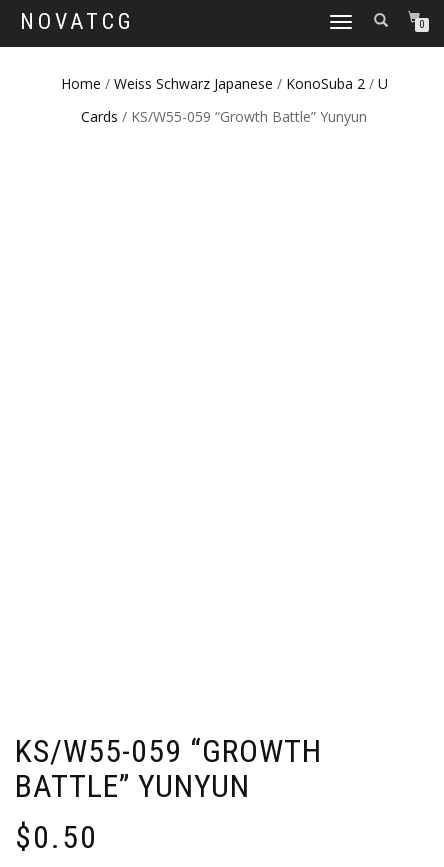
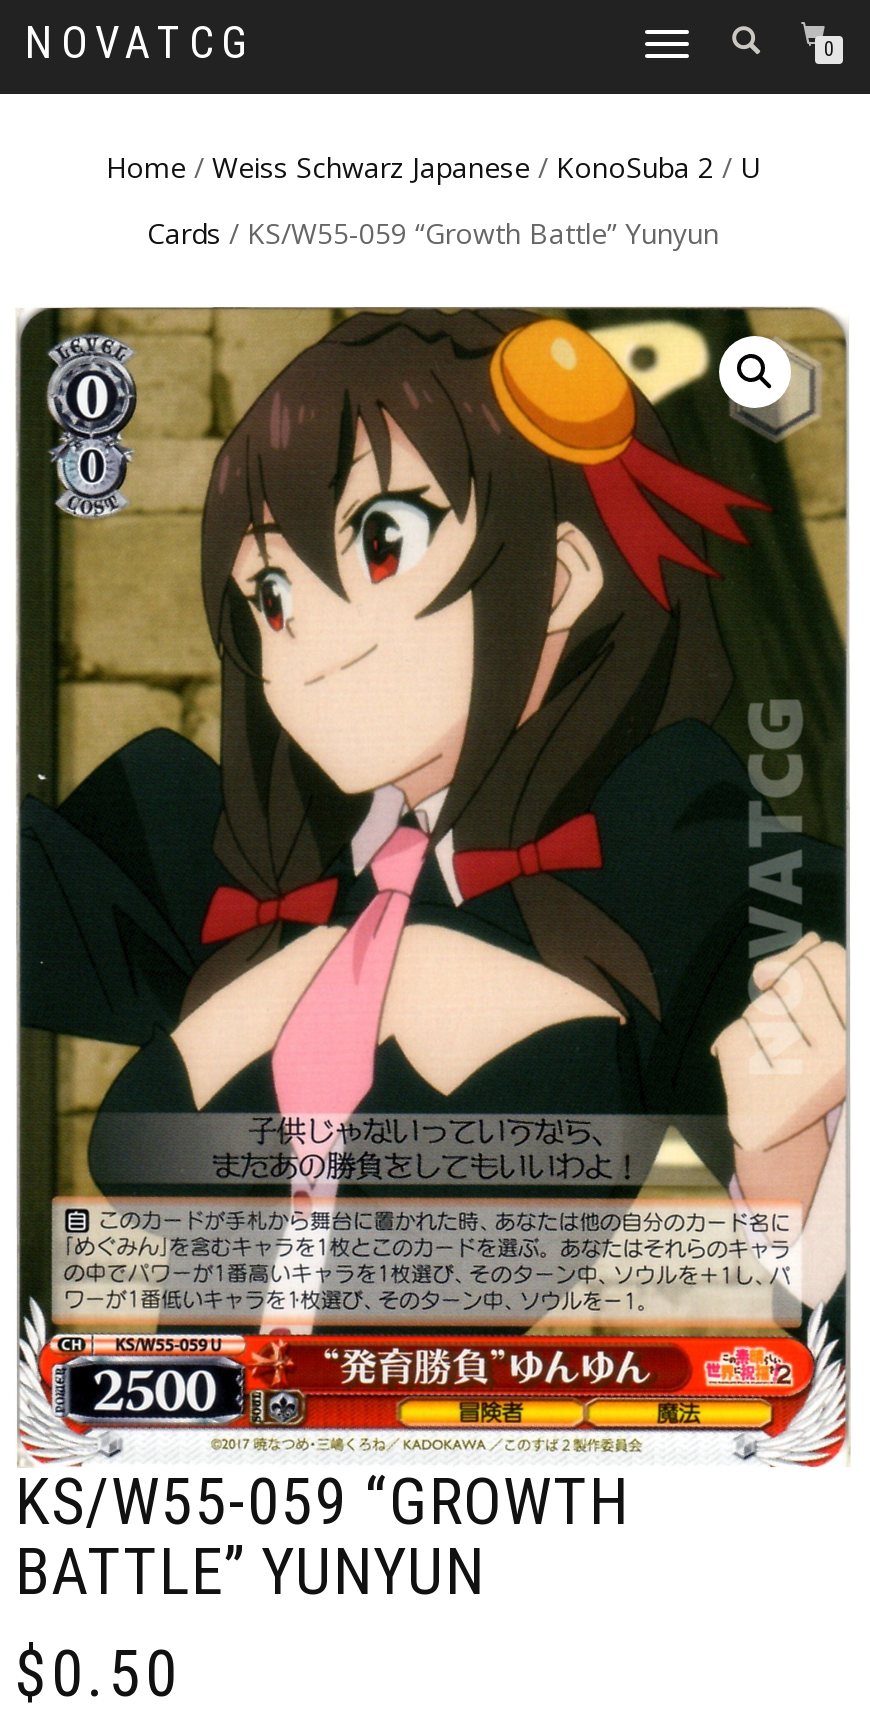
none -> [15,304,851,1470] [image]

